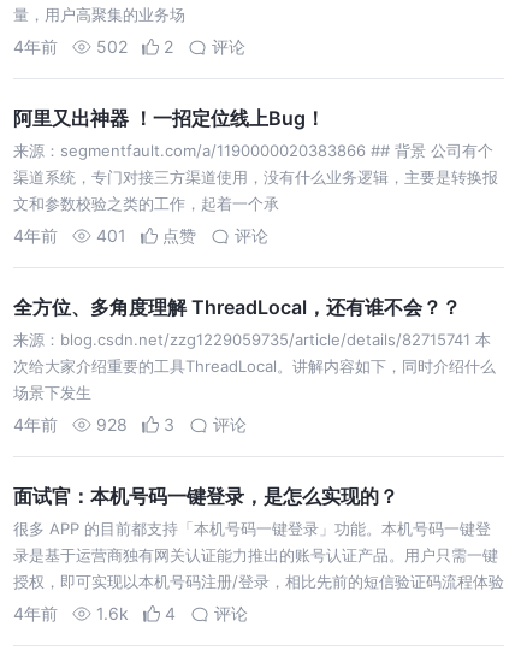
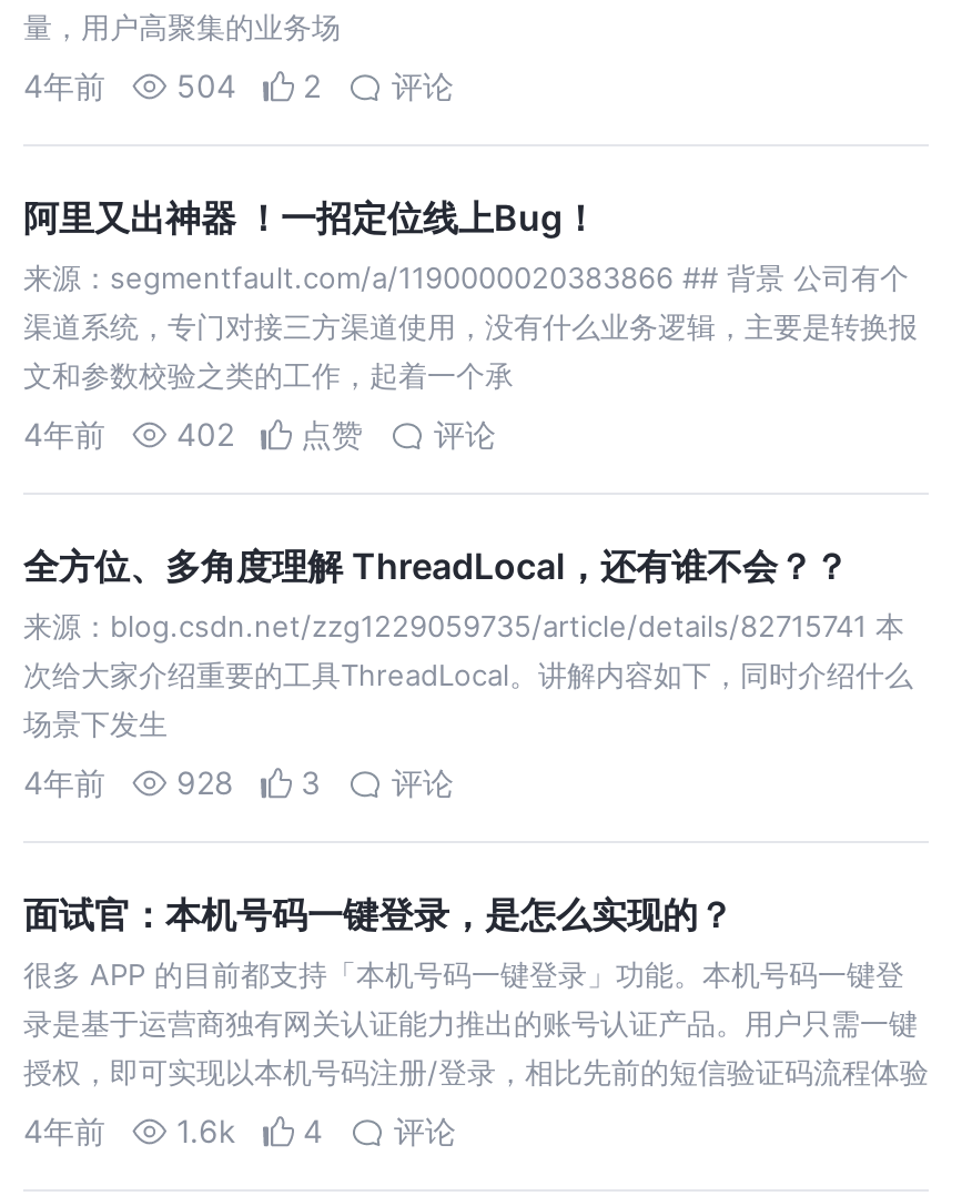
[13,36,245,57] 4年前 502 2 评论 -> [23,67,454,104] 4年前 504 2 评论
[13,225,268,246] 4年前 401 点赞 评论 -> [23,415,496,453] 4年前 402 点赞 评论

